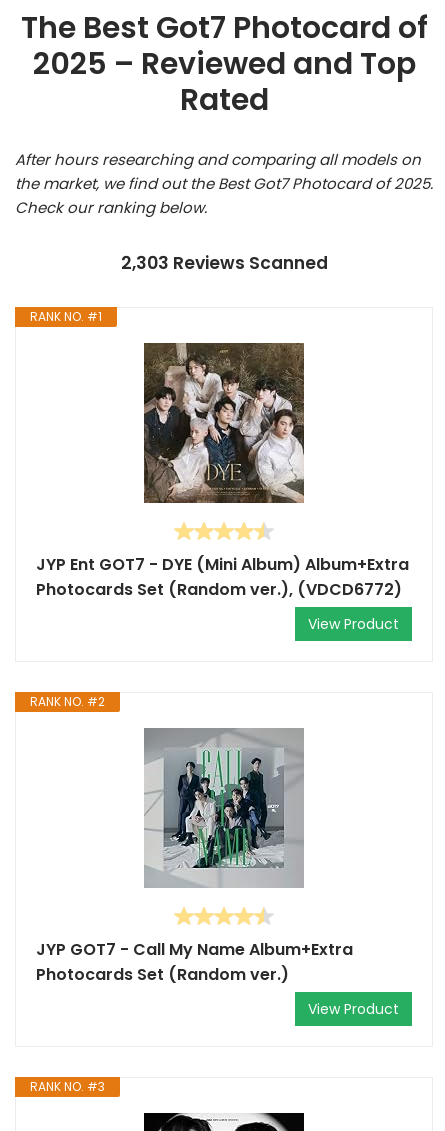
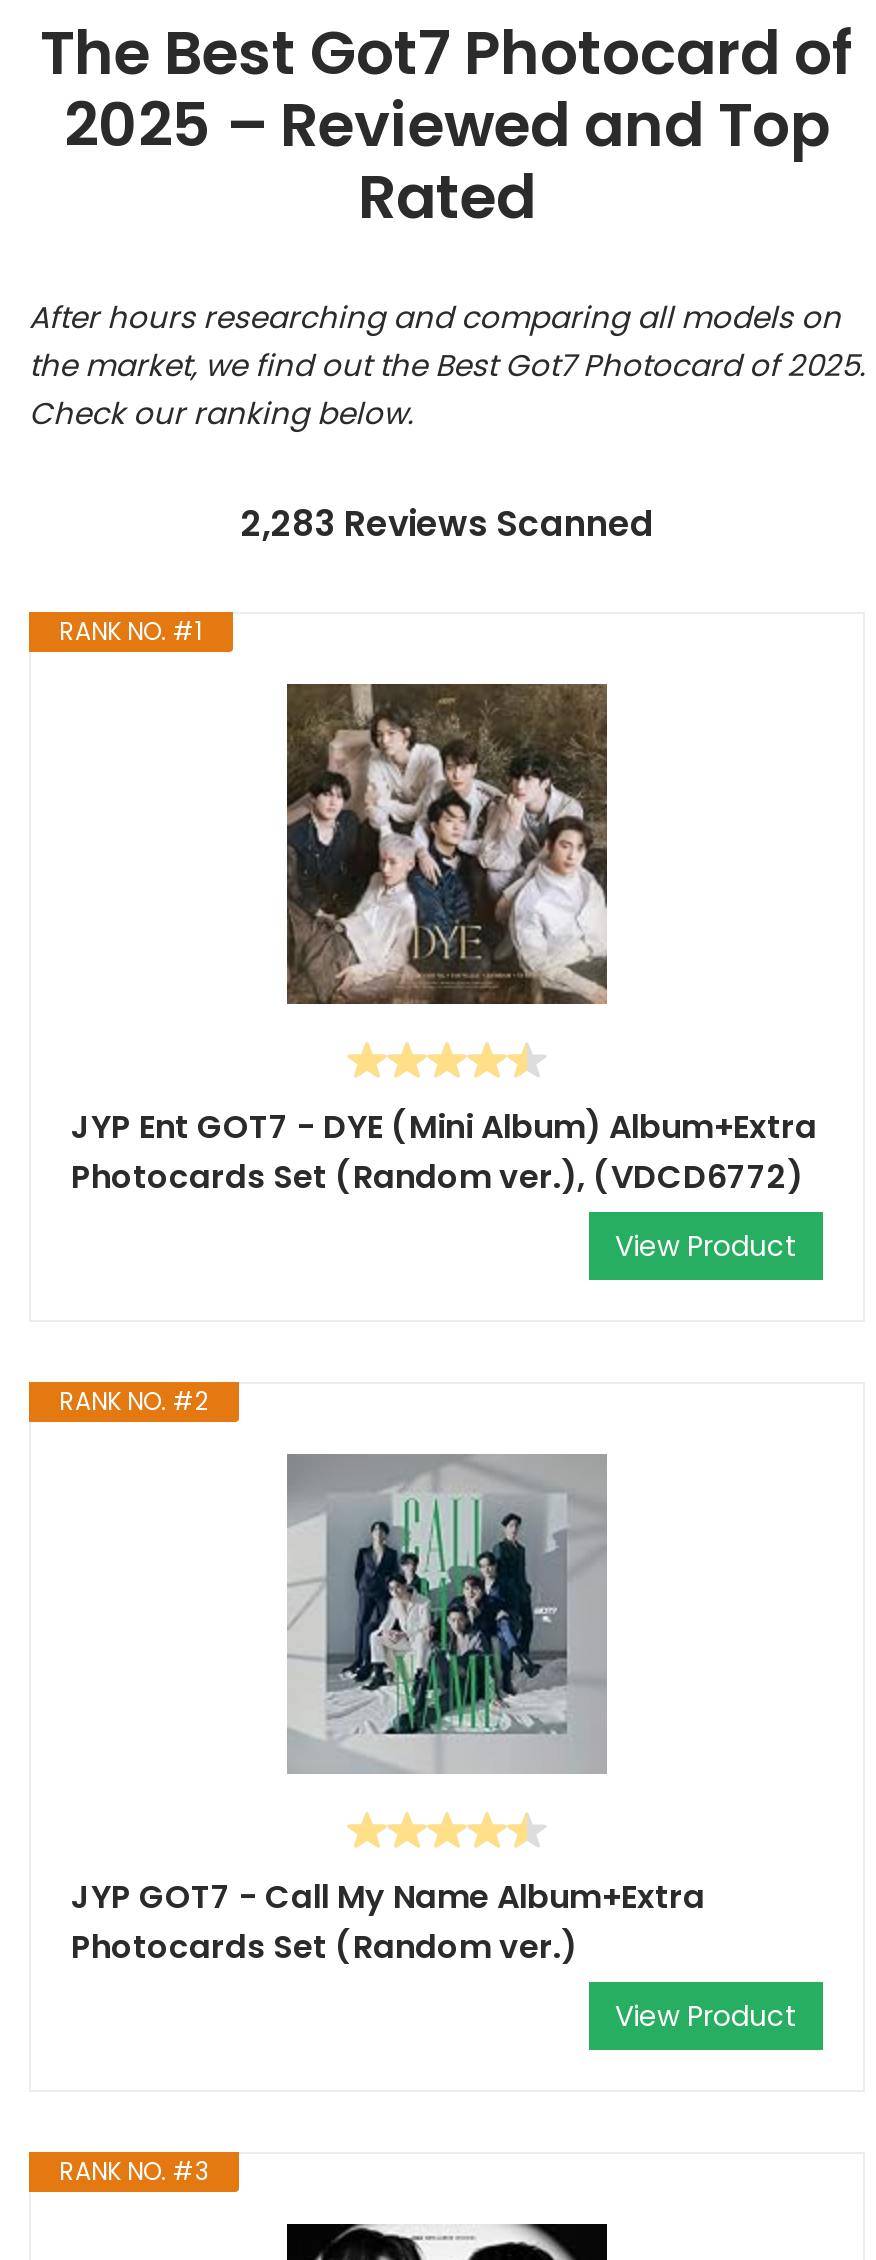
[120,251,327,275] 2,303 Reviews Scanned -> [240,500,654,548] 2,283 Reviews Scanned

